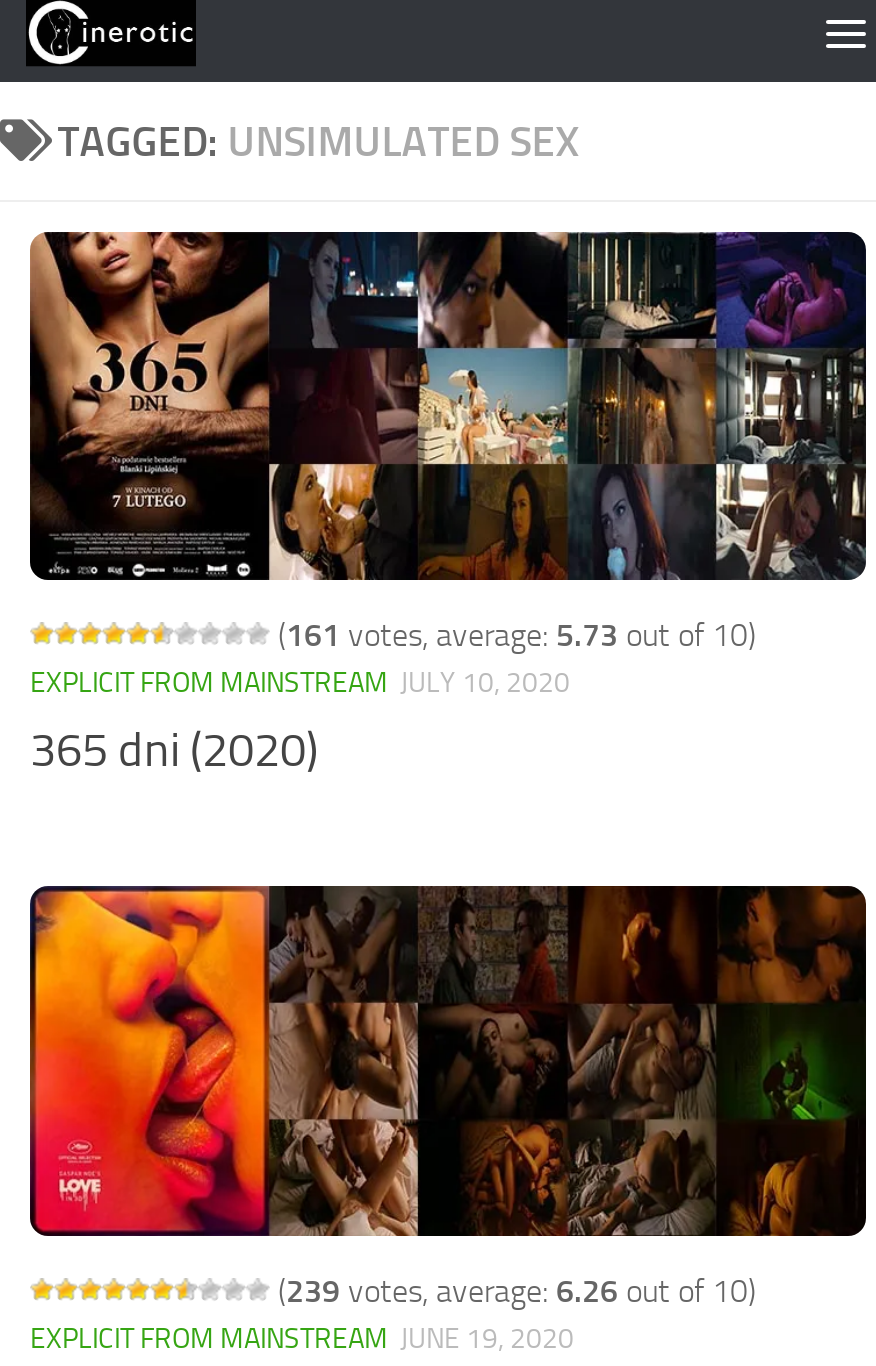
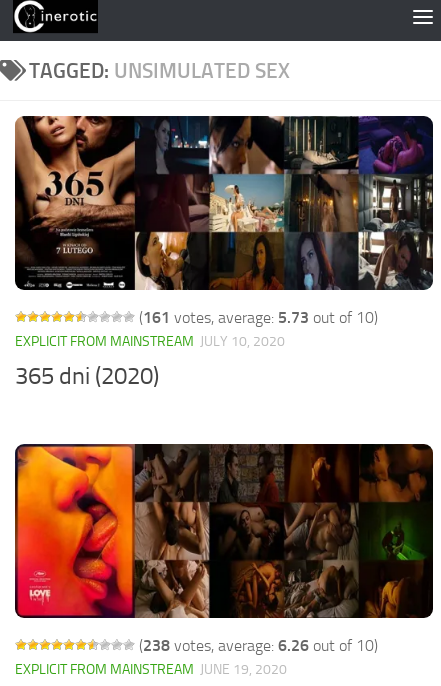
[270,1271,756,1309] (239 votes, average: 6.26 out of 10) -> [135,636,378,655] (238 votes, average: 6.26 out of 10)

